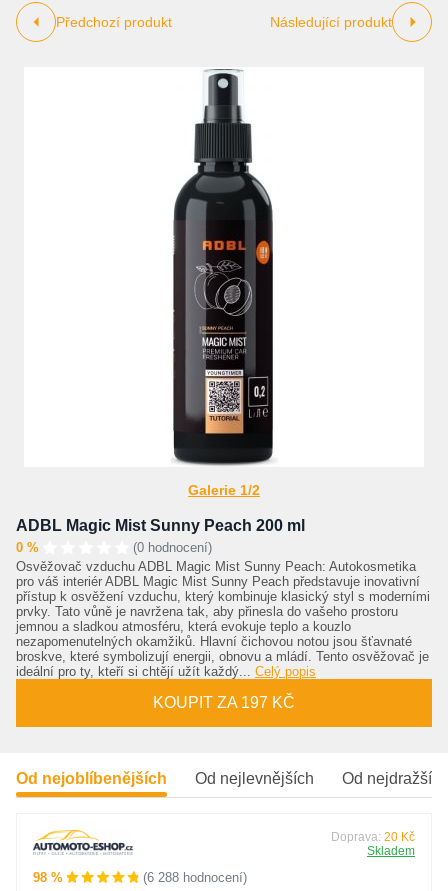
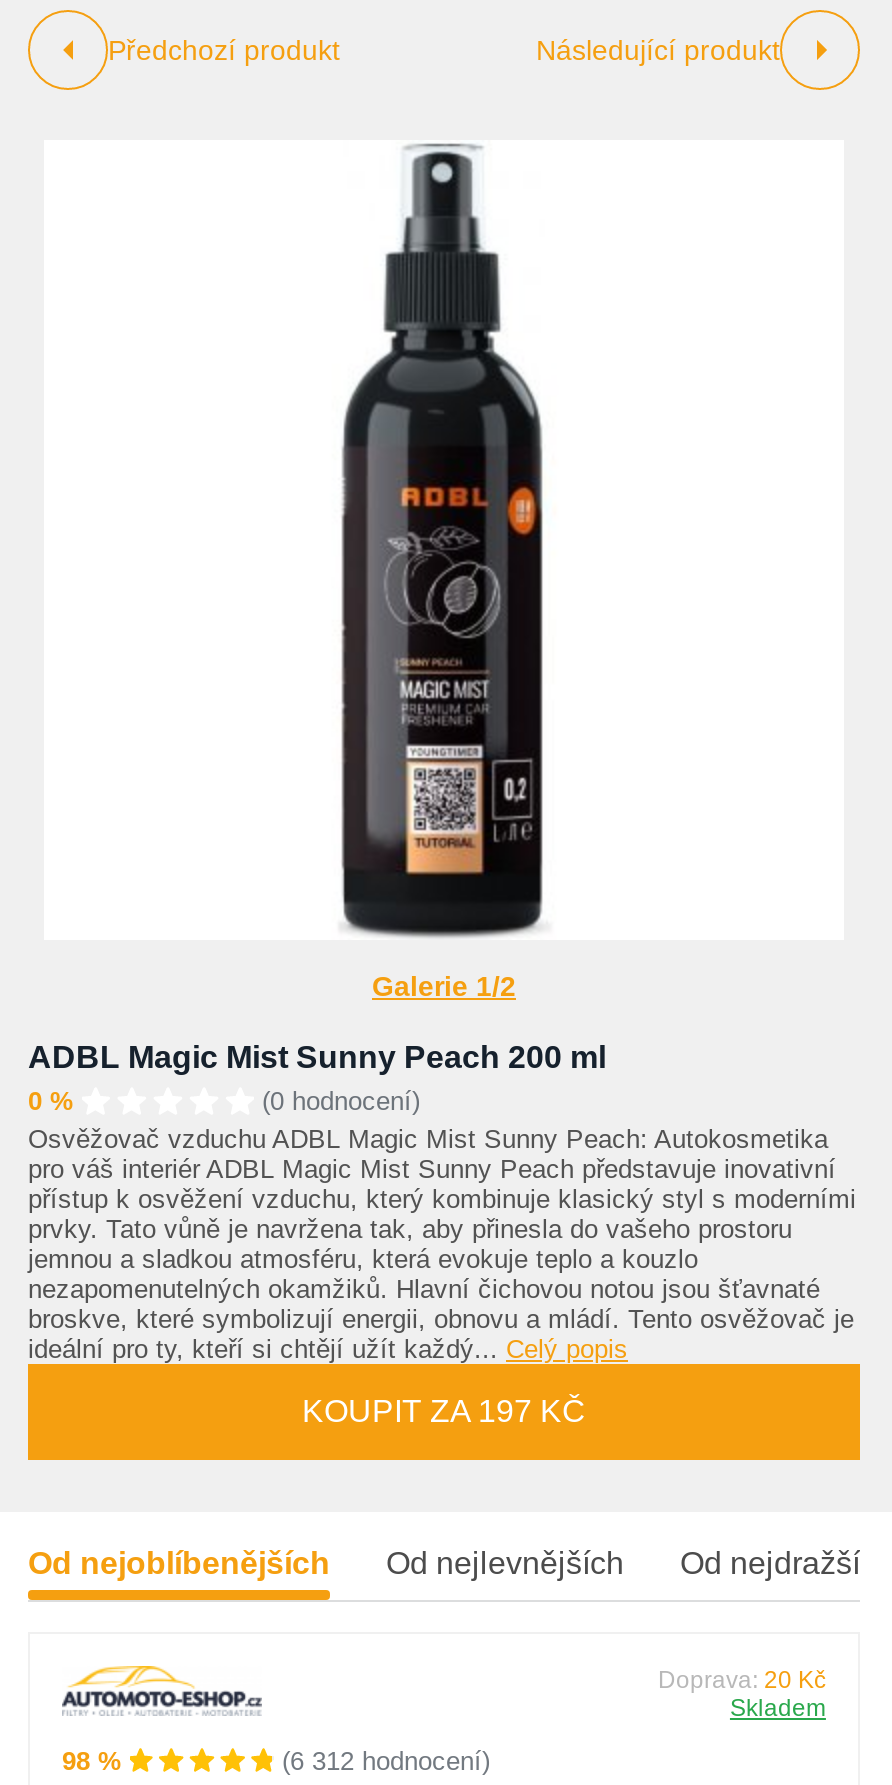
[143,870,247,885] (6 288 hodnocení) -> [282,1746,490,1776] (6 312 hodnocení)

